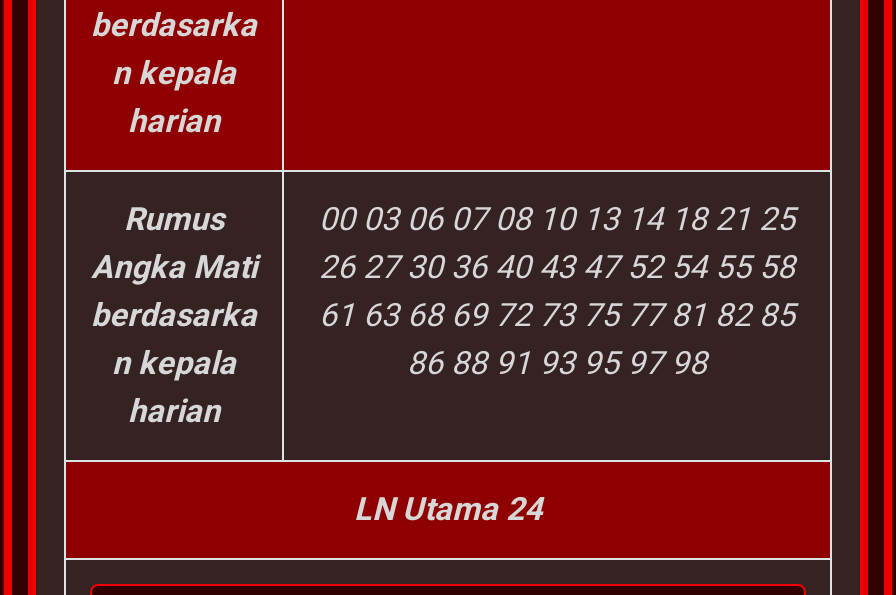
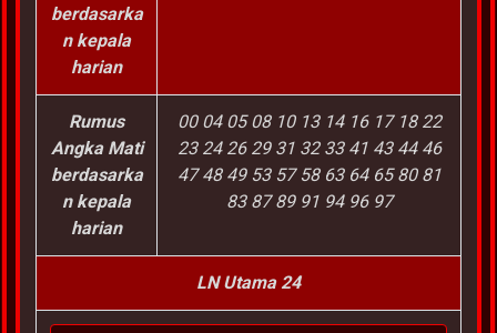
[319,200,795,238] 00 03 06 07 08 10 13 14 18 21 25 -> [177,111,441,132] 00 04 05 08 10 13 14 16 17 18 22
[91,248,795,286] Angka Mati 26 27 30 36 40 43 47 52 54 55 58 -> [50,138,441,159] Angka Mati 23 24 26 29 31 32 33 41 43 44 46
[91,296,795,334] berdasarka 61 63 68 69 72 73 75 77 81 82 85 -> [50,164,441,185] berdasarka 47 48 49 53 57 58 63 64 65 80 81
[407,344,707,382] 86 88 91 93 95 97 98 -> [226,191,392,212] 83 87 89 91 94 96 97

